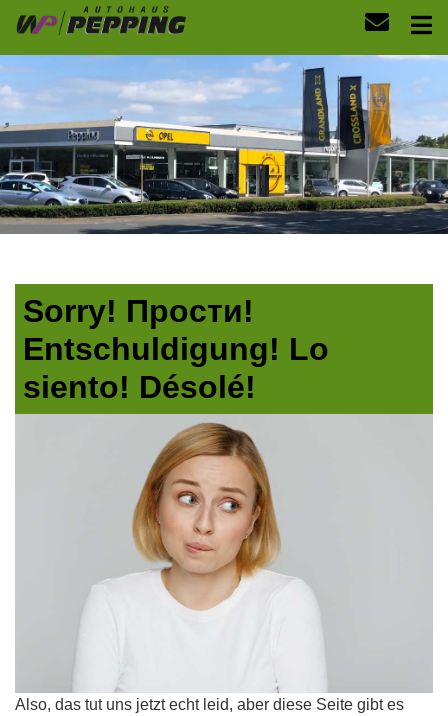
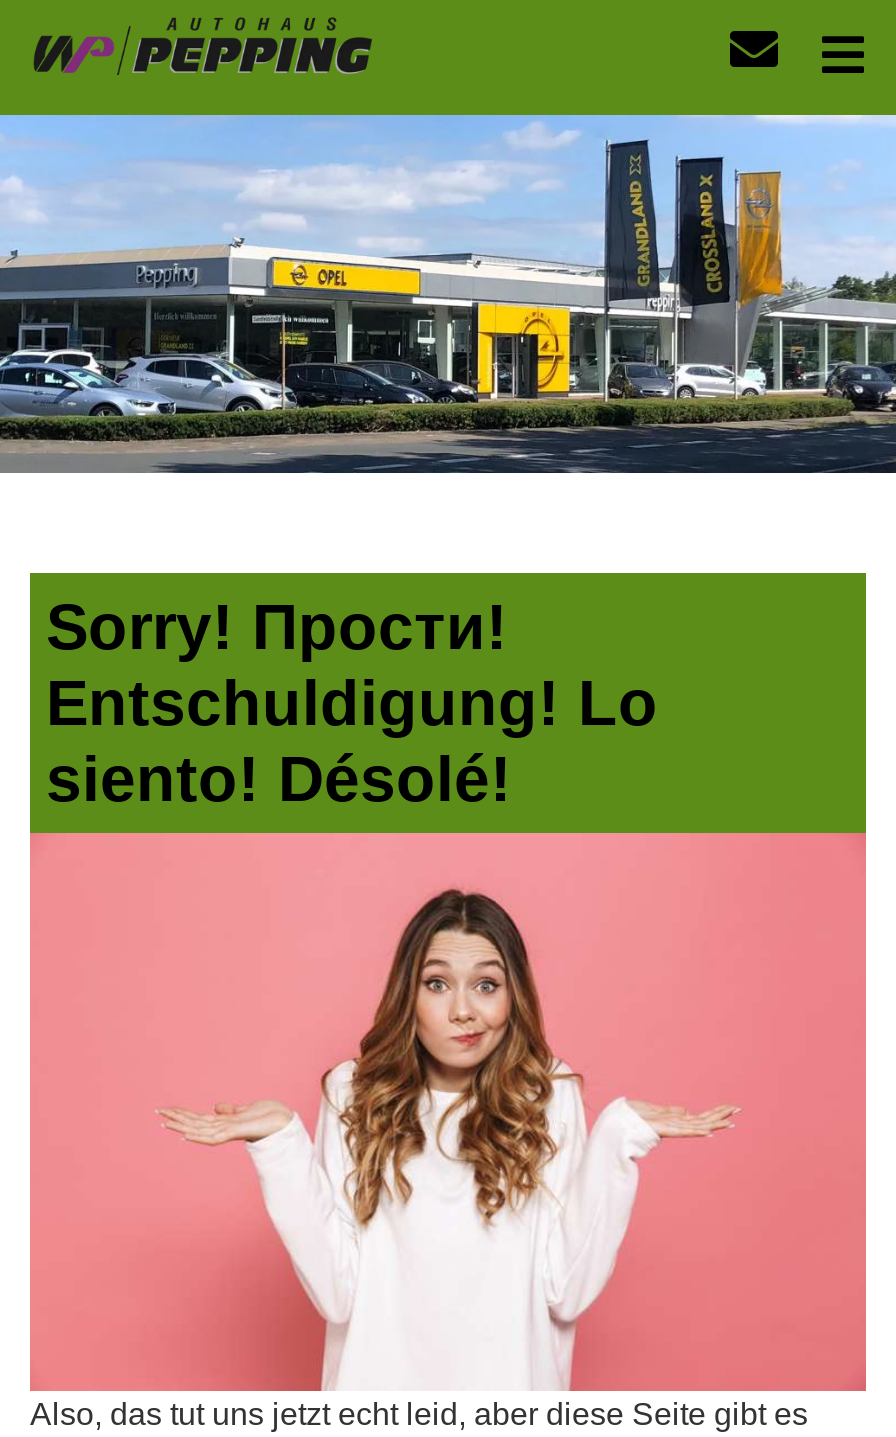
[15,414,433,693] [image] -> [30,833,866,1391] [image]

